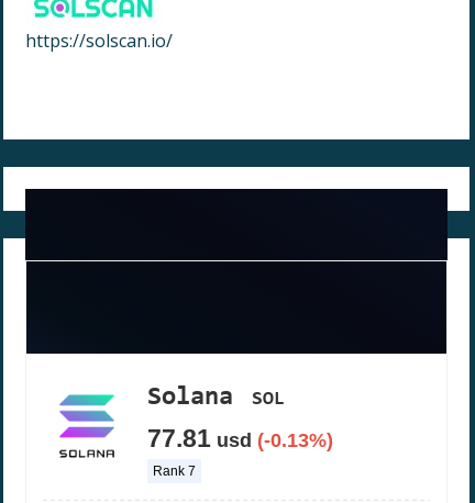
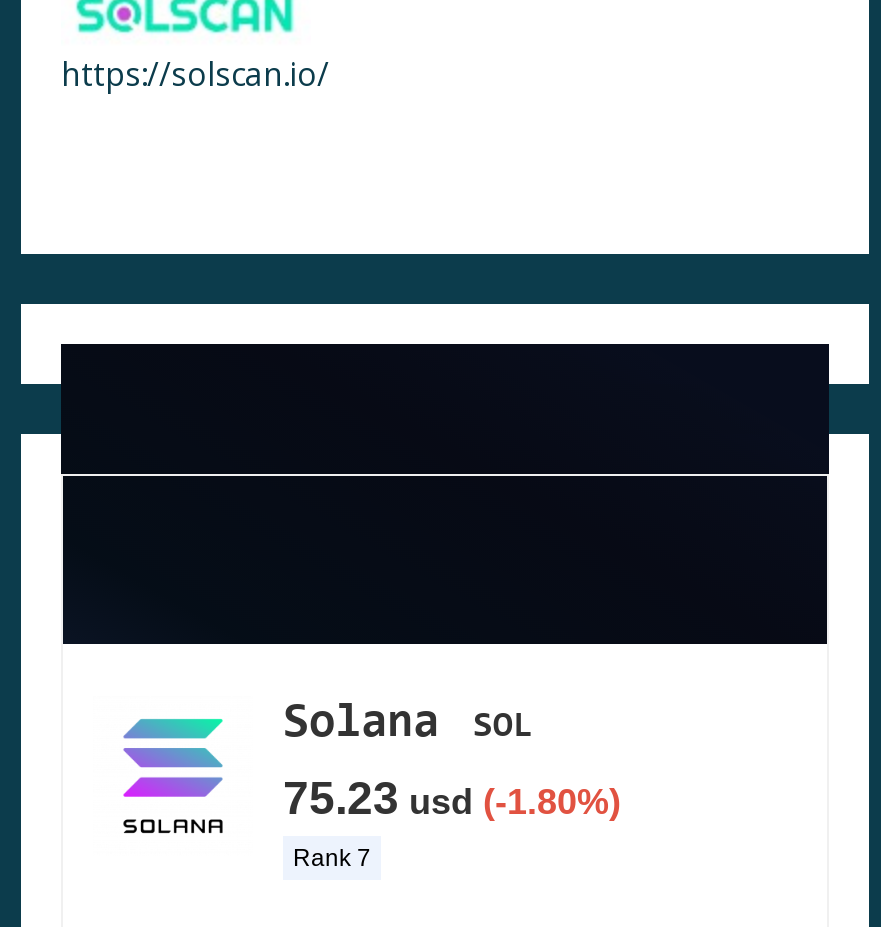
[147,423,333,452] 77.81 usd (-0.13%) -> [283,771,621,823] 75.23 usd (-1.80%)

